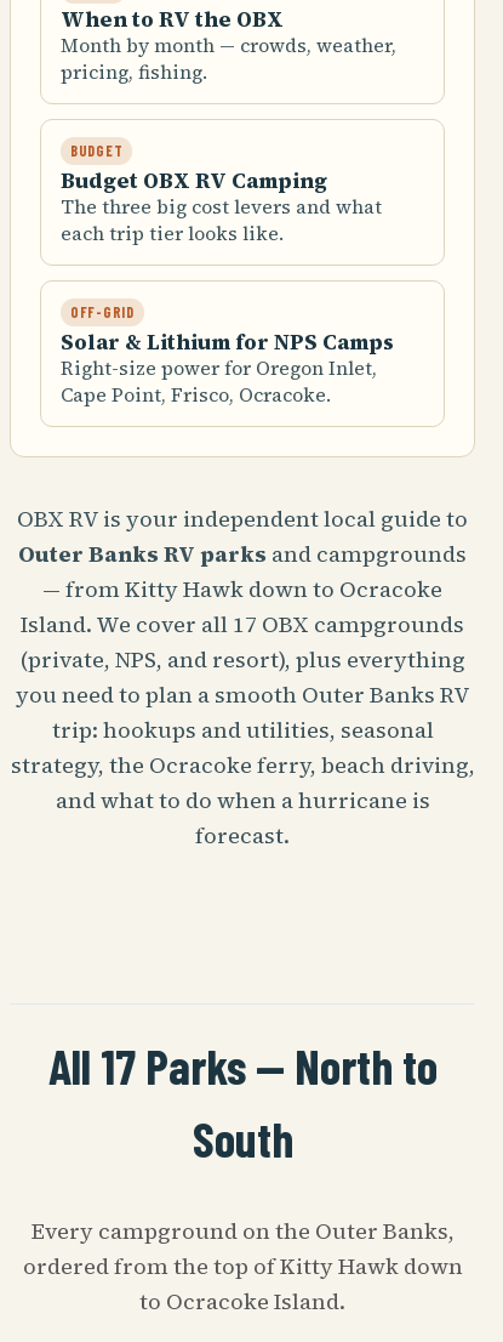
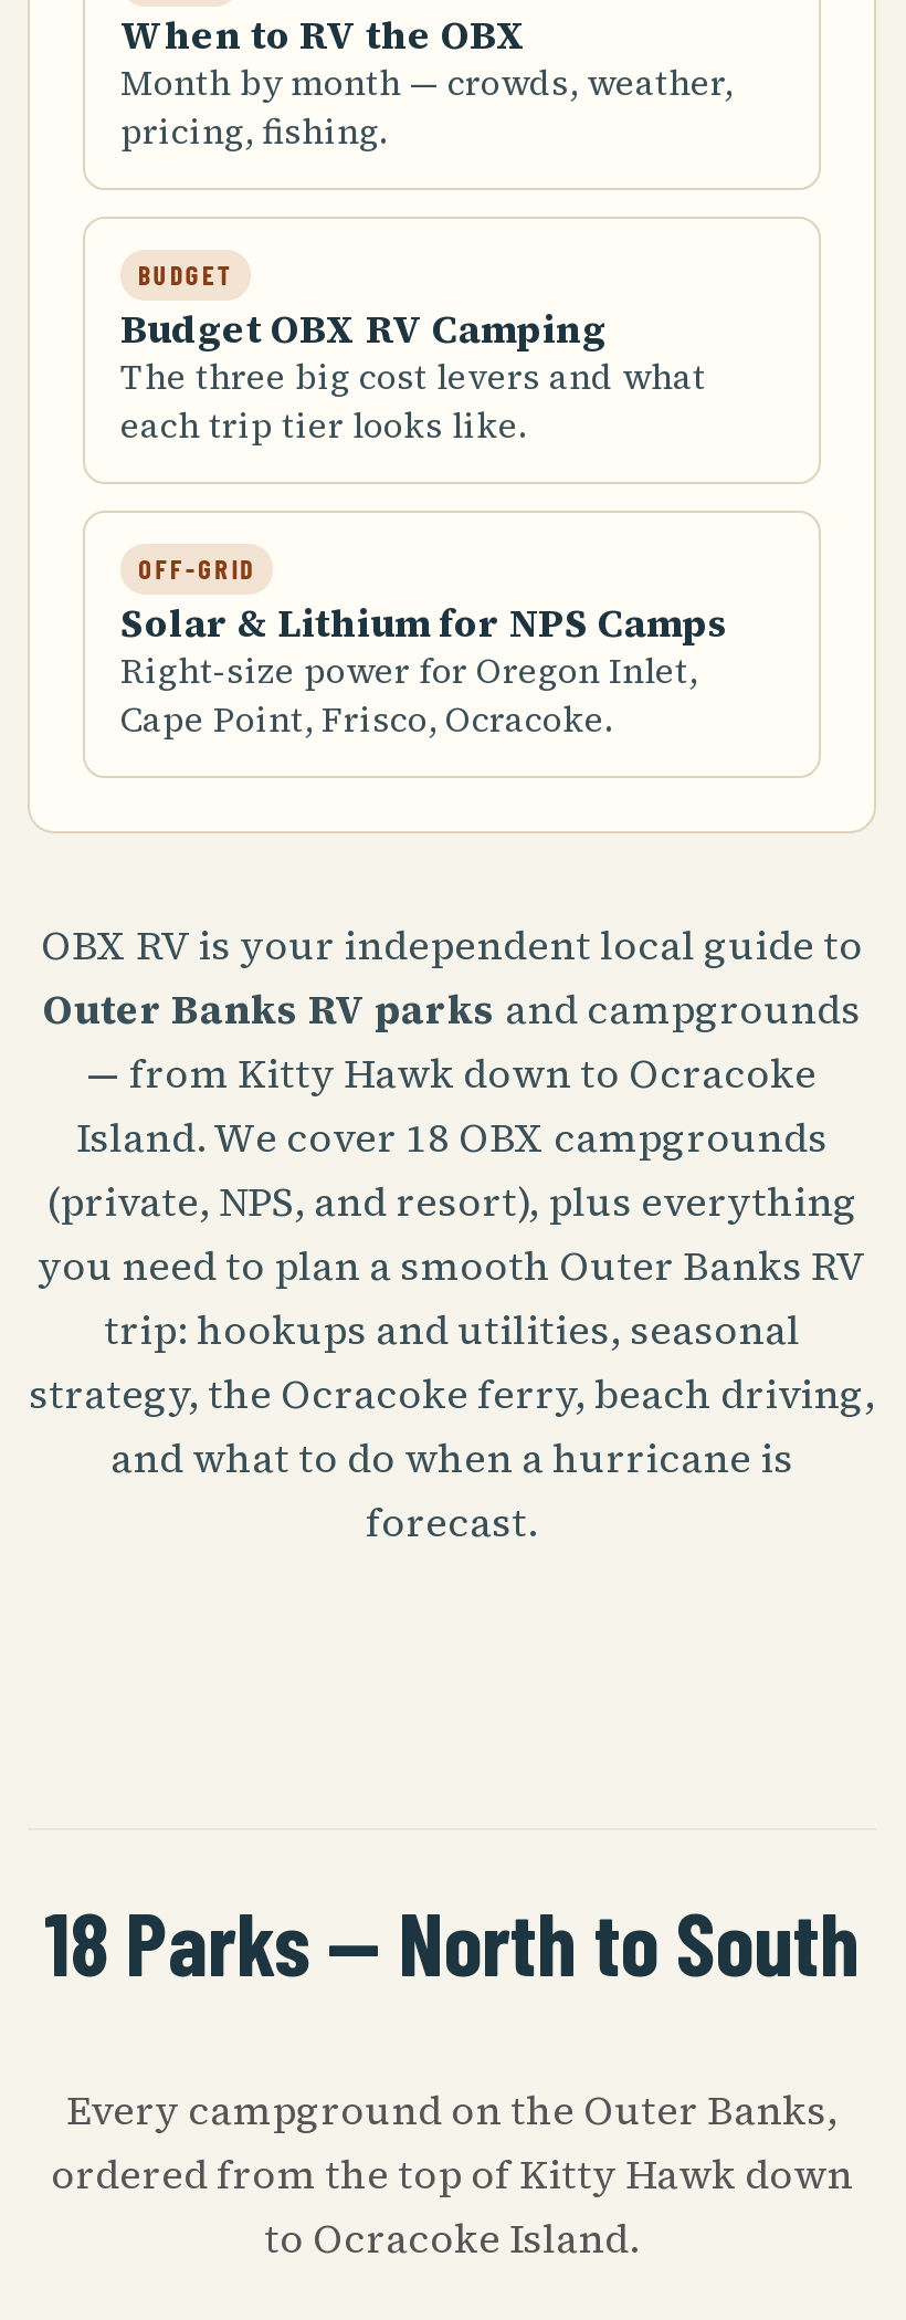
[21,609,464,639] Island. We cover all 17 OBX campgrounds -> [76,1109,828,1165] Island. We cover 18 OBX campgrounds
[48,1036,437,1167] All 17 Parks — North to | South -> [44,1887,860,1993] 18 Parks — North to South

